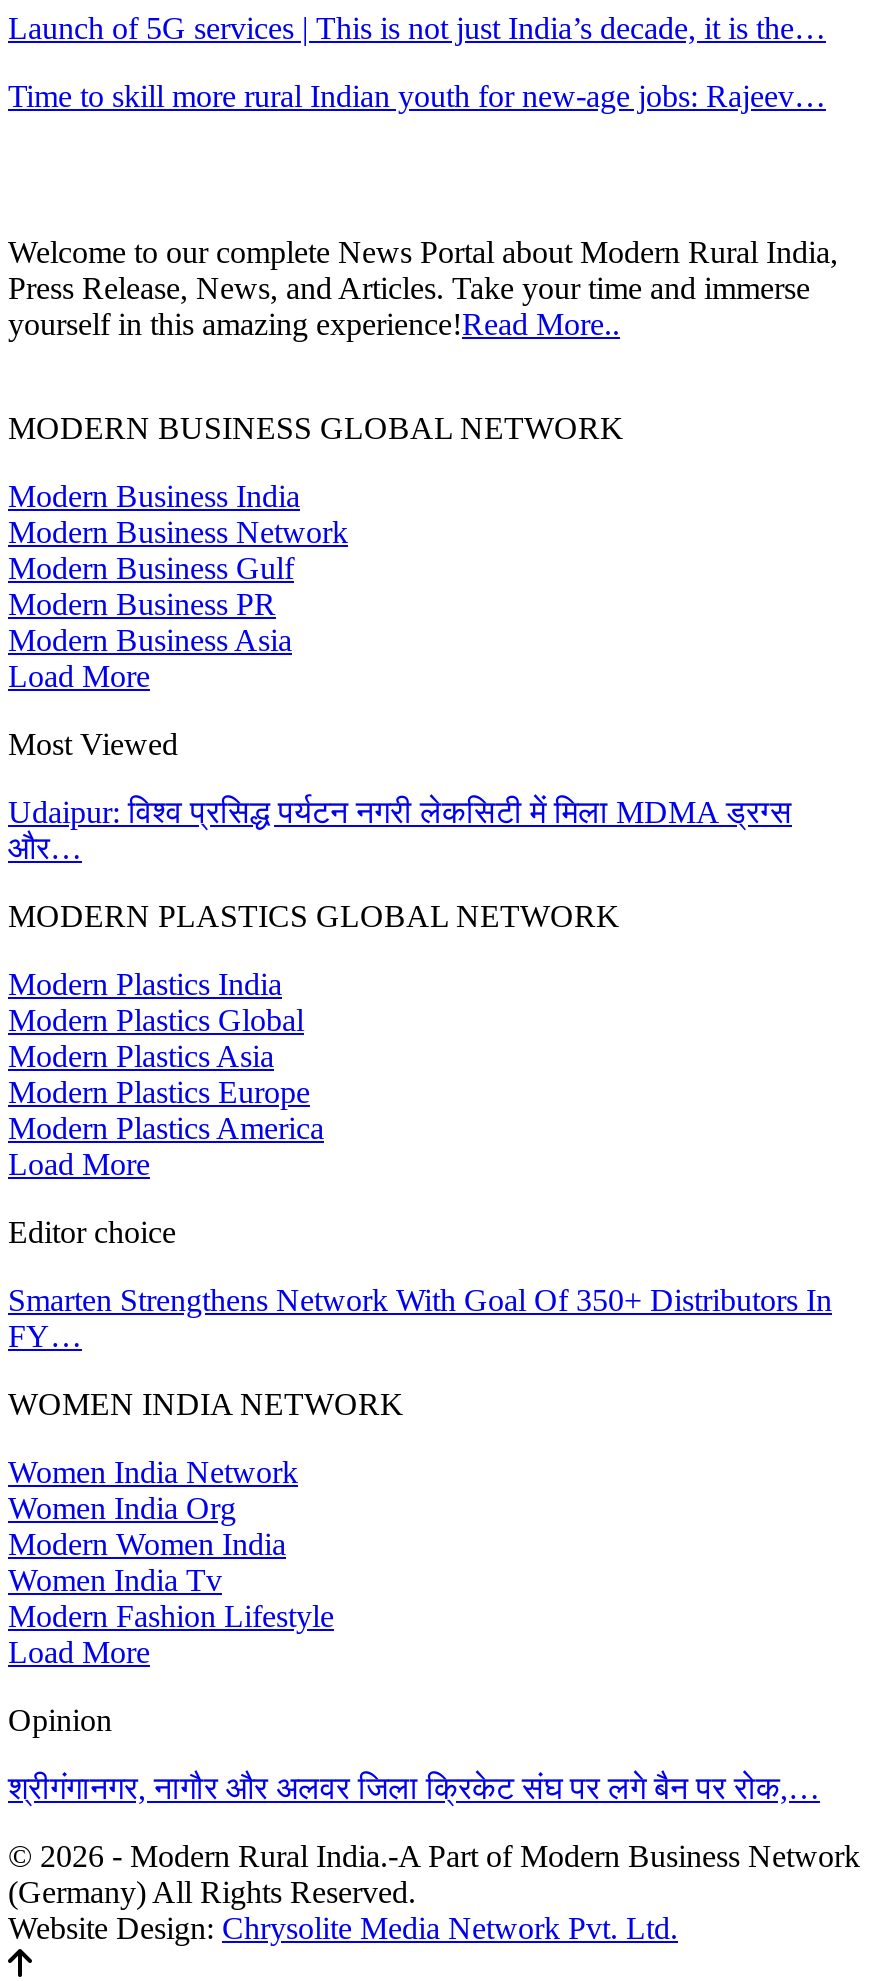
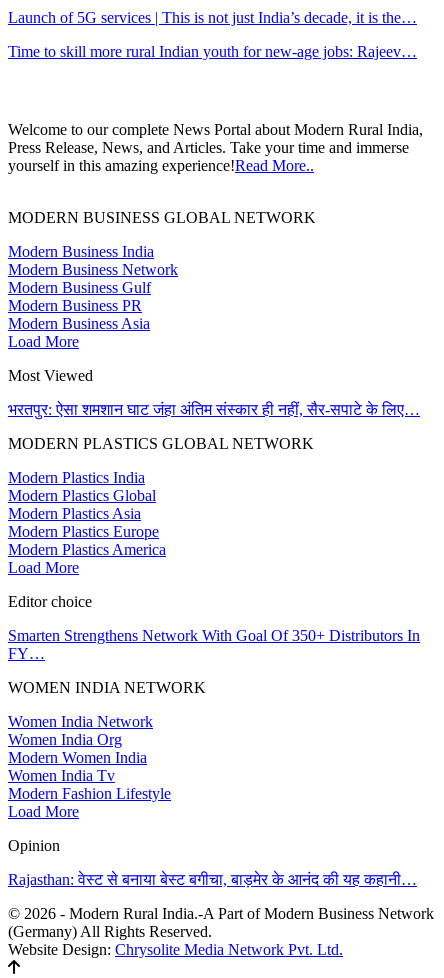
[8,796,792,866] Udaipur: विश्व प्रसिद्ध पर्यटन नगरी लेकसिटी में मिला MDMA ड्रग्स | और… -> [8,401,420,418] भरतपुर: ऐसा शमशान घाट जंहा अंतिम संस्कार ही नहीं, सैर-सपाटे के लिए…
[8,1772,820,1806] श्रीगंगानगर, नागौर और अलवर जिला क्रिकेट संघ पर लगे बैन पर रोक,… -> [8,871,417,888] Rajasthan: वेस्ट से बनाया बेस्ट बगीचा, बाड़मेर के आनंद की यह कहानी…

